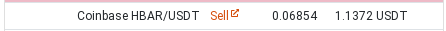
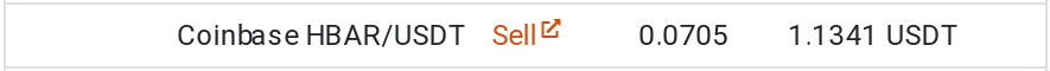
[272,9,408,23] 0.06854 | 1.1372 USDT -> [639,19,962,52] 0.0705 | 1.1341 USDT

